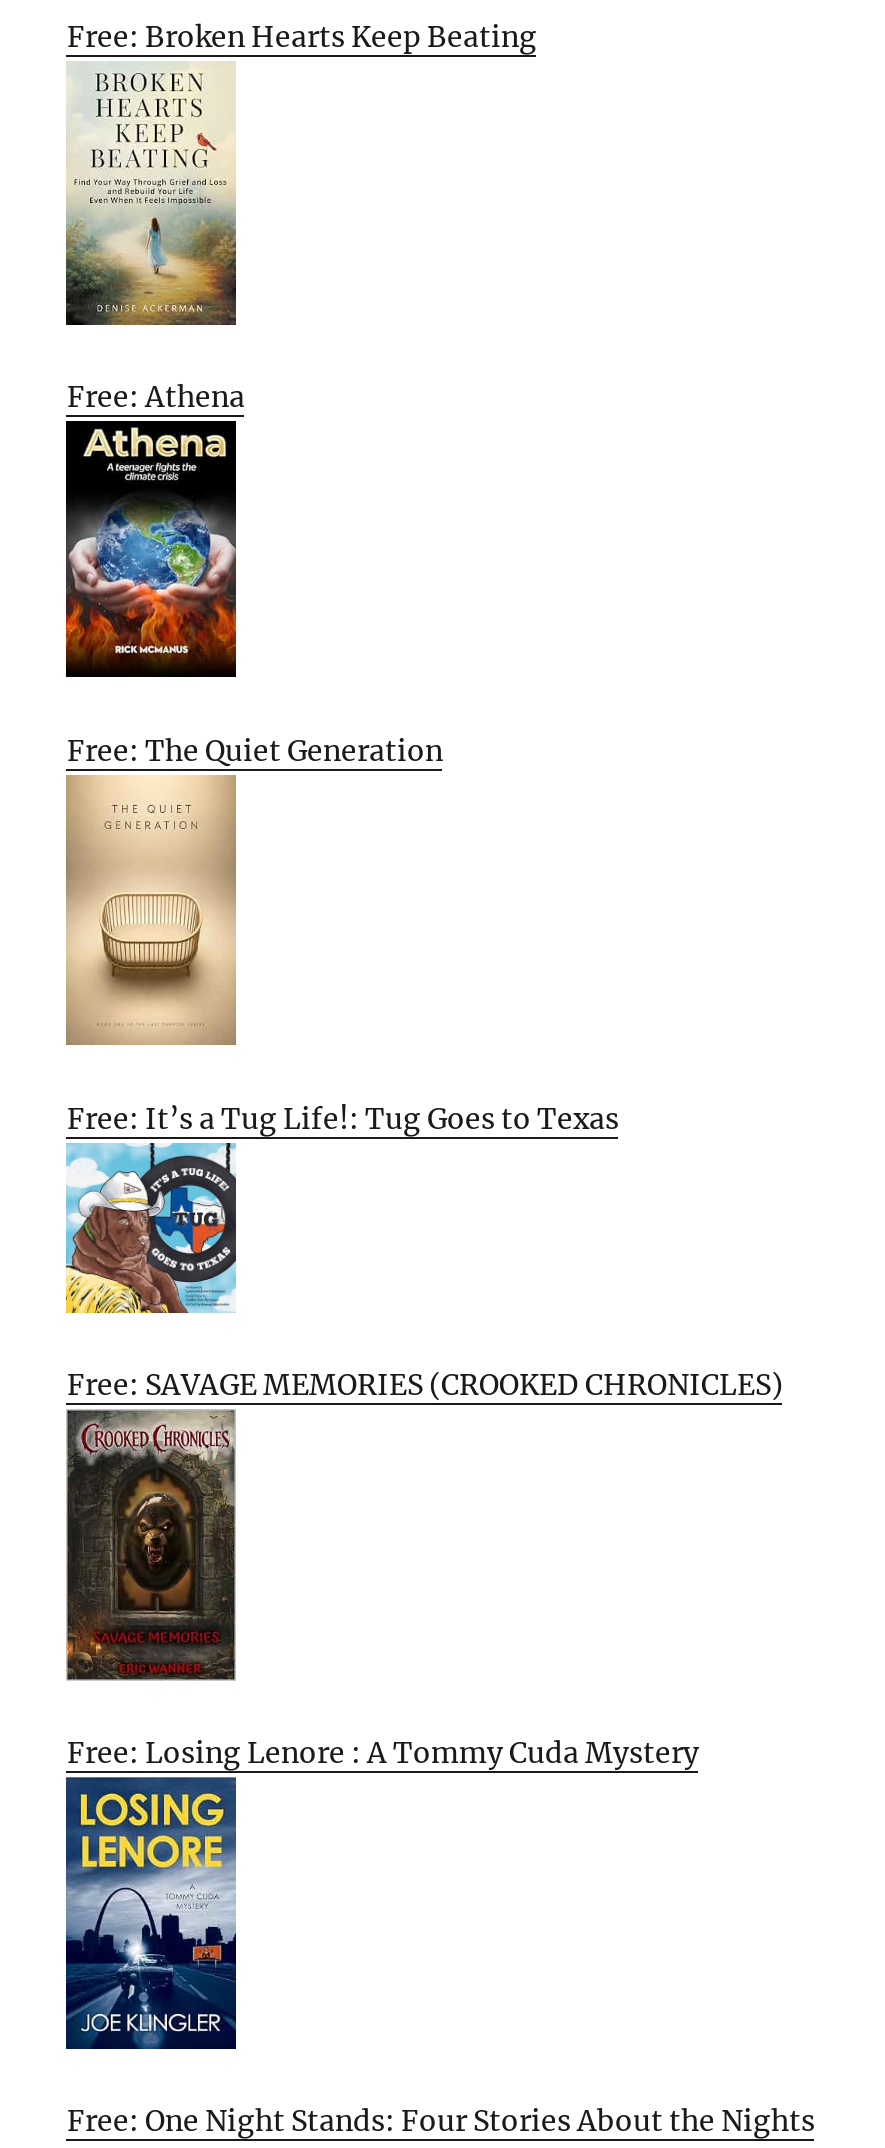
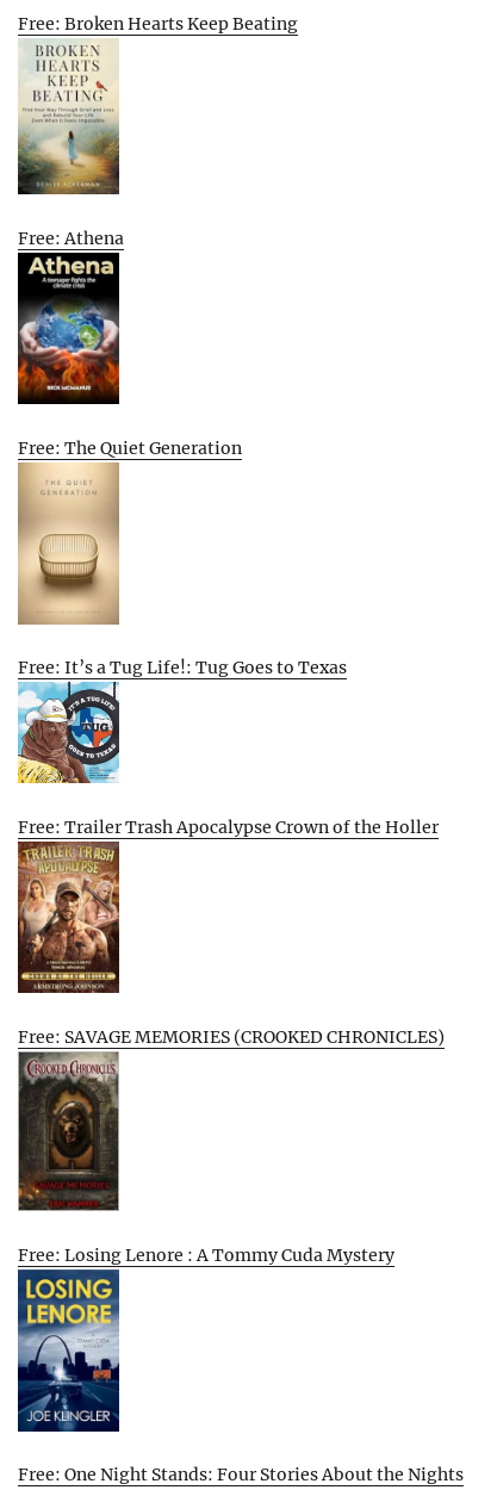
none -> [17,846,120,994] [image]
none -> [18,816,439,837] Free: Trailer Trash Apocalypse Crown of the Holler

